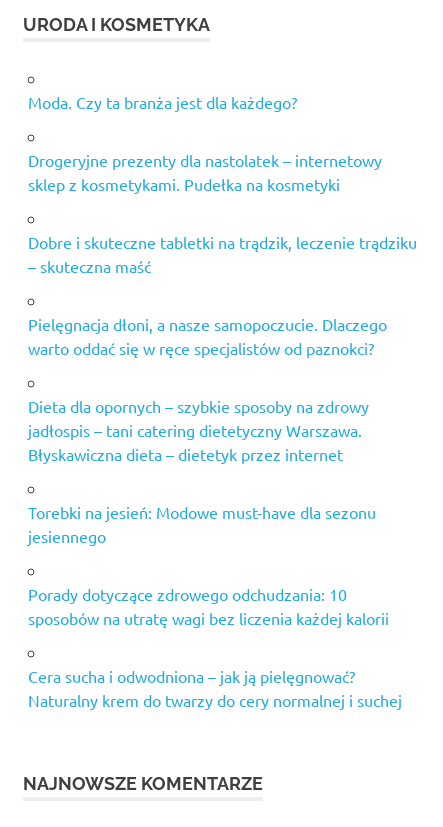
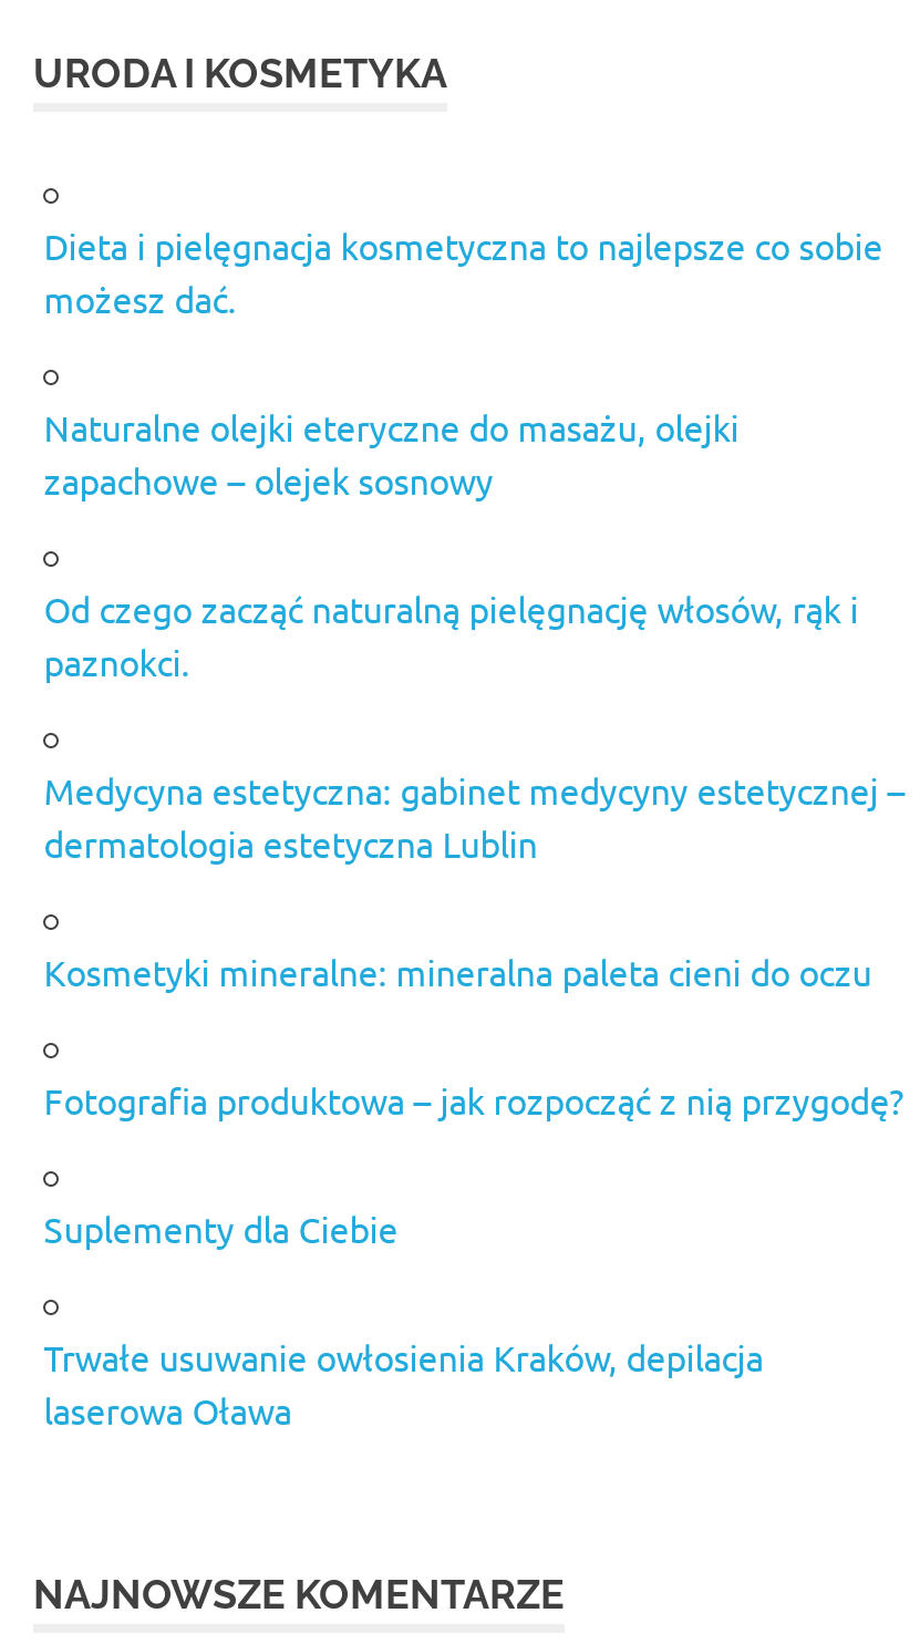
[28,92,297,112] Moda. Czy ta branża jest dla każdego? -> [44,222,883,320] Dieta i pielęgnacja kosmetyczna to najlepsze co sobie | możesz dać.
[28,150,382,194] Drogeryjne prezenty dla nastolatek – internetowy | sklep z kosmetykami. Pudełka na kosmetyki -> [44,404,739,501] Naturalne olejki eteryczne do masażu, olejki | zapachowe – olejek sosnowy
[28,232,417,276] Dobre i skuteczne tabletki na trądzik, leczenie trądziku | – skuteczna maść -> [44,585,859,683] Od czego zacząć naturalną pielęgnację włosów, rąk i | paznokci.
[28,314,387,358] Pielęgnacja dłoni, a nasze samopoczucie. Dlaczego | warto oddać się w ręce specjalistów od paznokci? -> [44,767,905,864] Medycyna estetyczna: gabinet medycyny estetycznej – | dermatologia estetyczna Lublin
[28,396,369,464] Dieta dla opornych – szybkie sposoby na zdrowy | jadłospis – tani catering dietetyczny Warszawa. | Błyskawiczna dieta – dietetyk przez internet -> [44,949,872,993] Kosmetyki mineralne: mineralna paleta cieni do oczu
[28,502,376,546] Torebki na jesień: Modowe must-have dla sezonu | jesiennego -> [44,1077,903,1121] Fotografia produktowa – jak rozpocząć z nią przygodę?
[28,584,389,628] Porady dotyczące zdrowego odchudzania: 10 | sposobów na utratę wagi bez liczenia każdej kalorii -> [44,1205,398,1250] Suplementy dla Ciebie
[28,666,402,710] Cera sucha i odwodniona – jak ją pielęgnować? | Naturalny krem do twarzy do cery normalnej i suchej -> [44,1334,763,1431] Trwałe usuwanie owłosienia Kraków, depilacja | laserowa Oława

